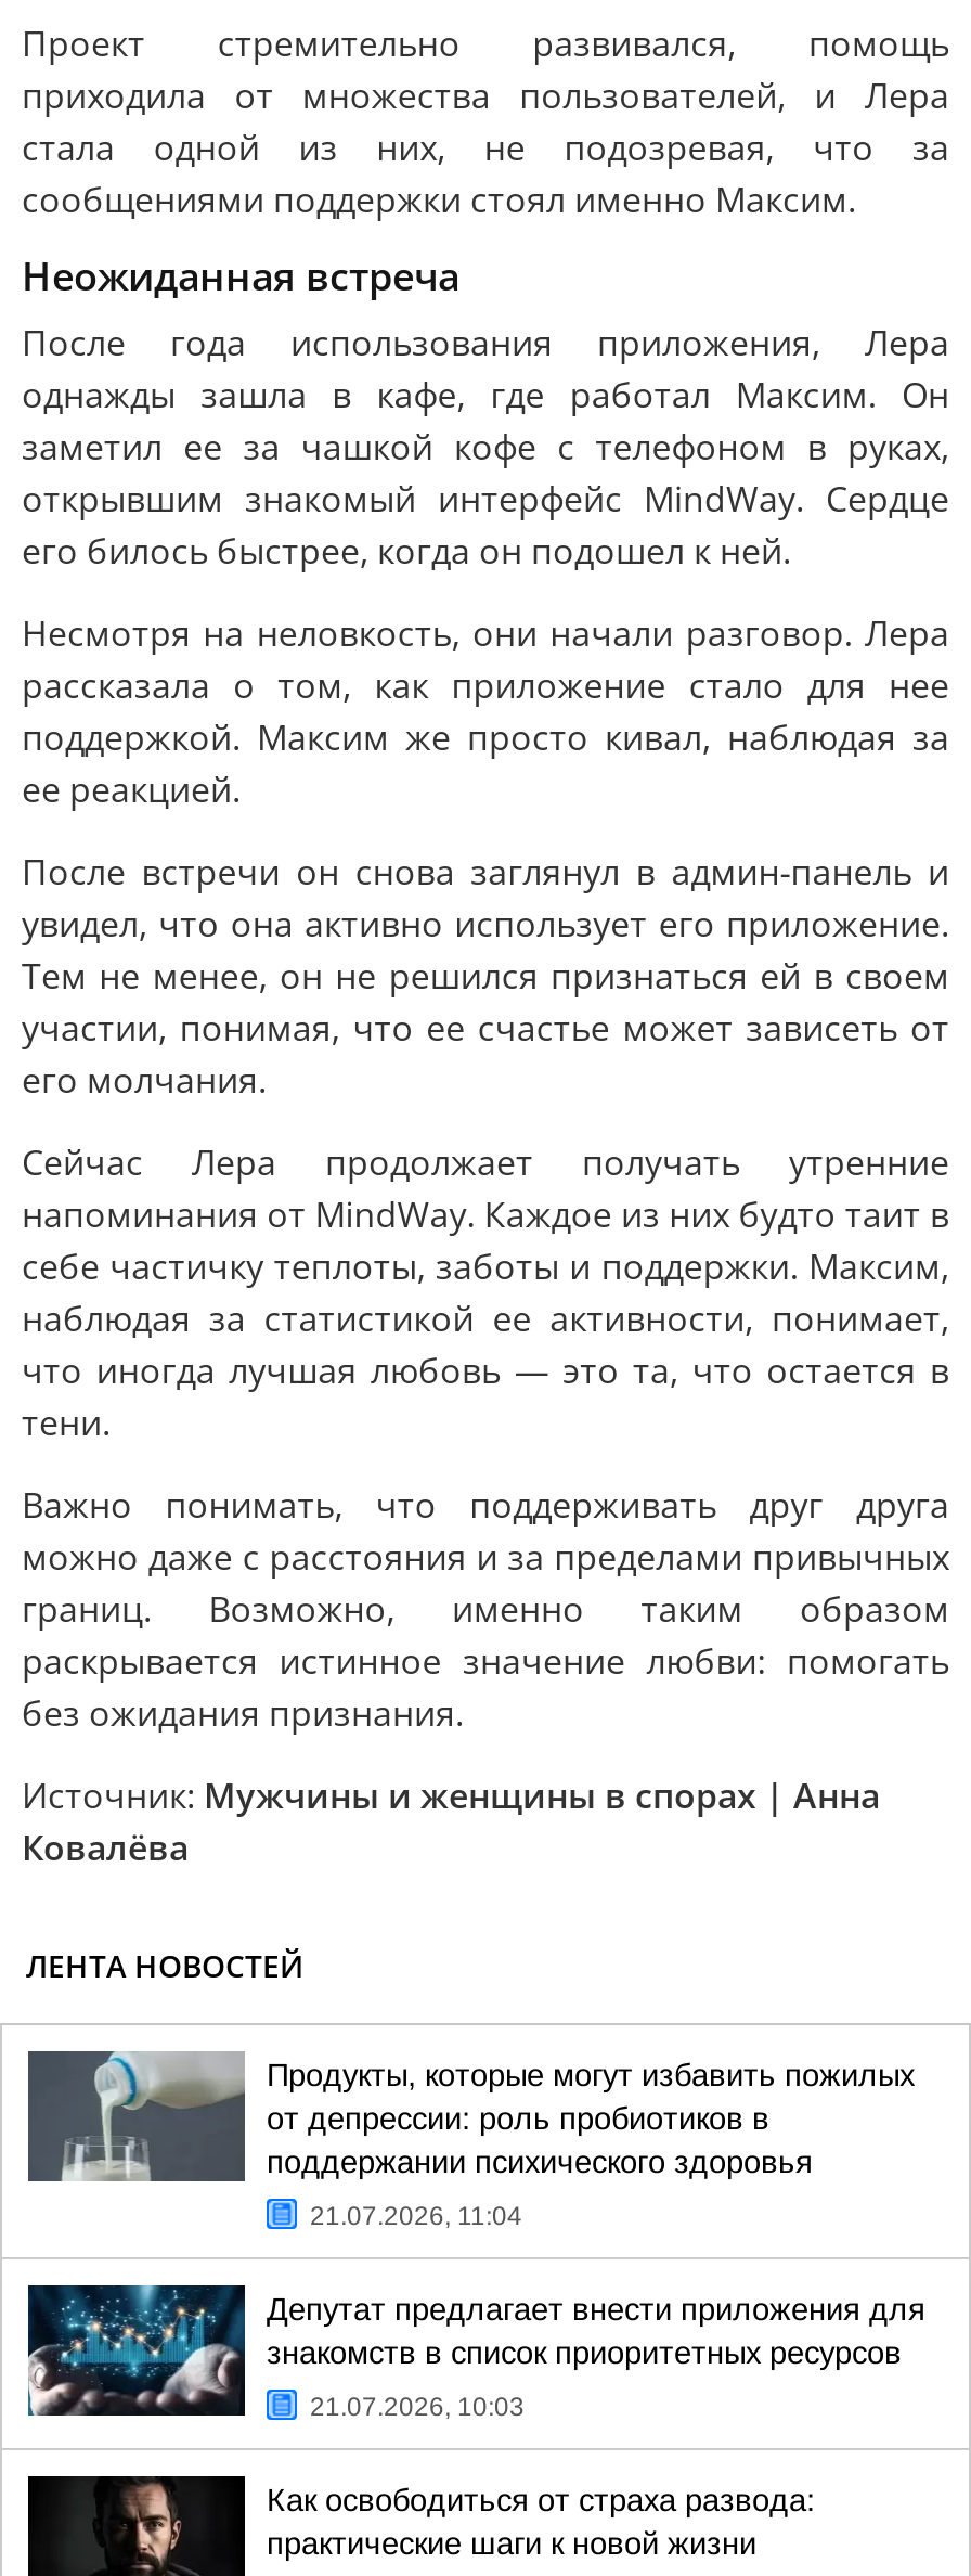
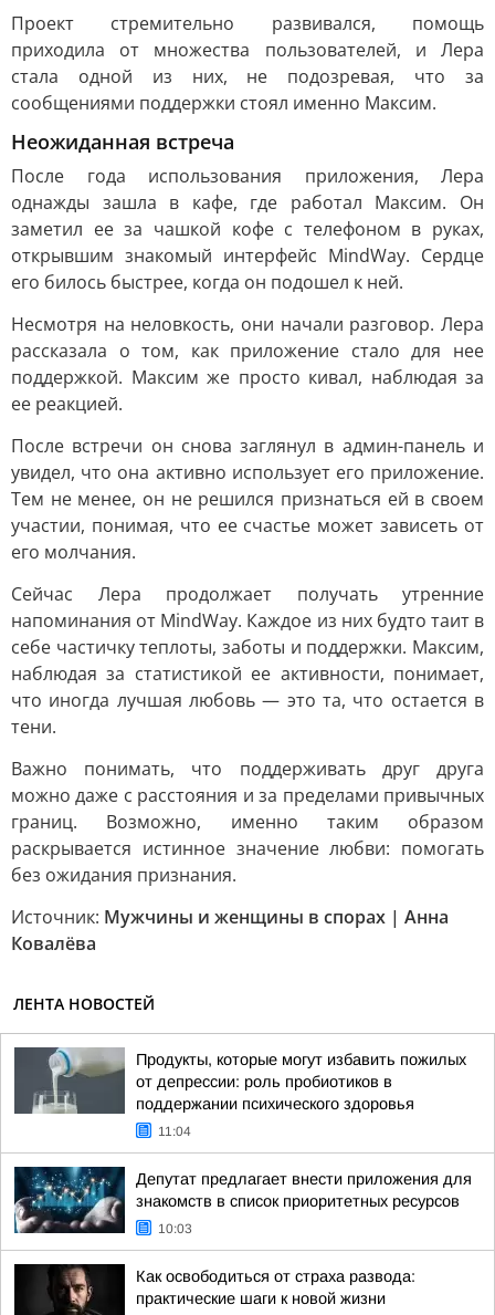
[310,2201,522,2231] 21.07.2026, 11:04 -> [158,1124,191,1139] 11:04
[310,2392,525,2422] 21.07.2026, 10:03 -> [158,1221,192,1236] 10:03

